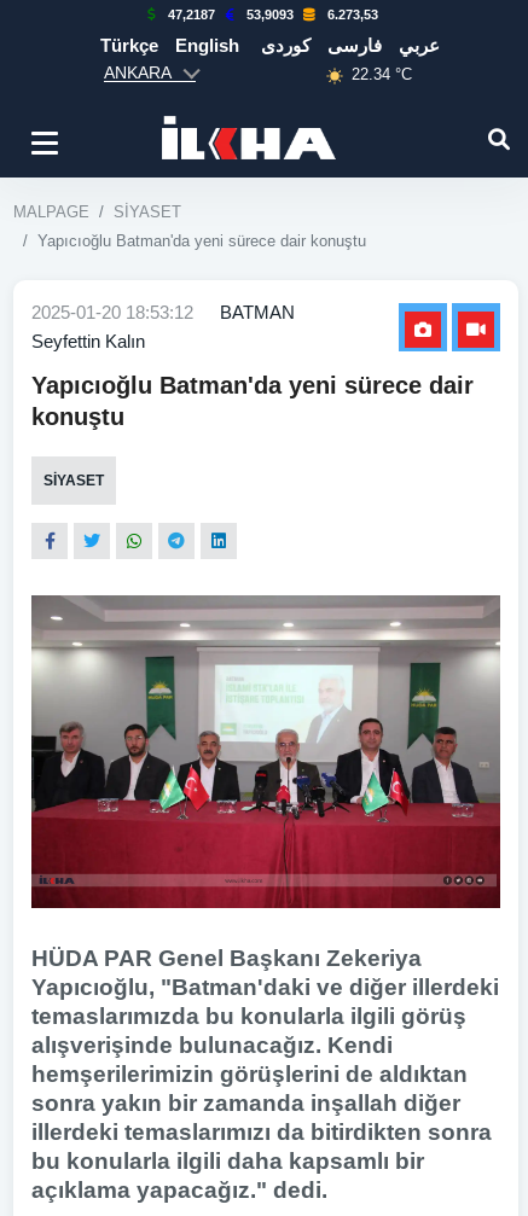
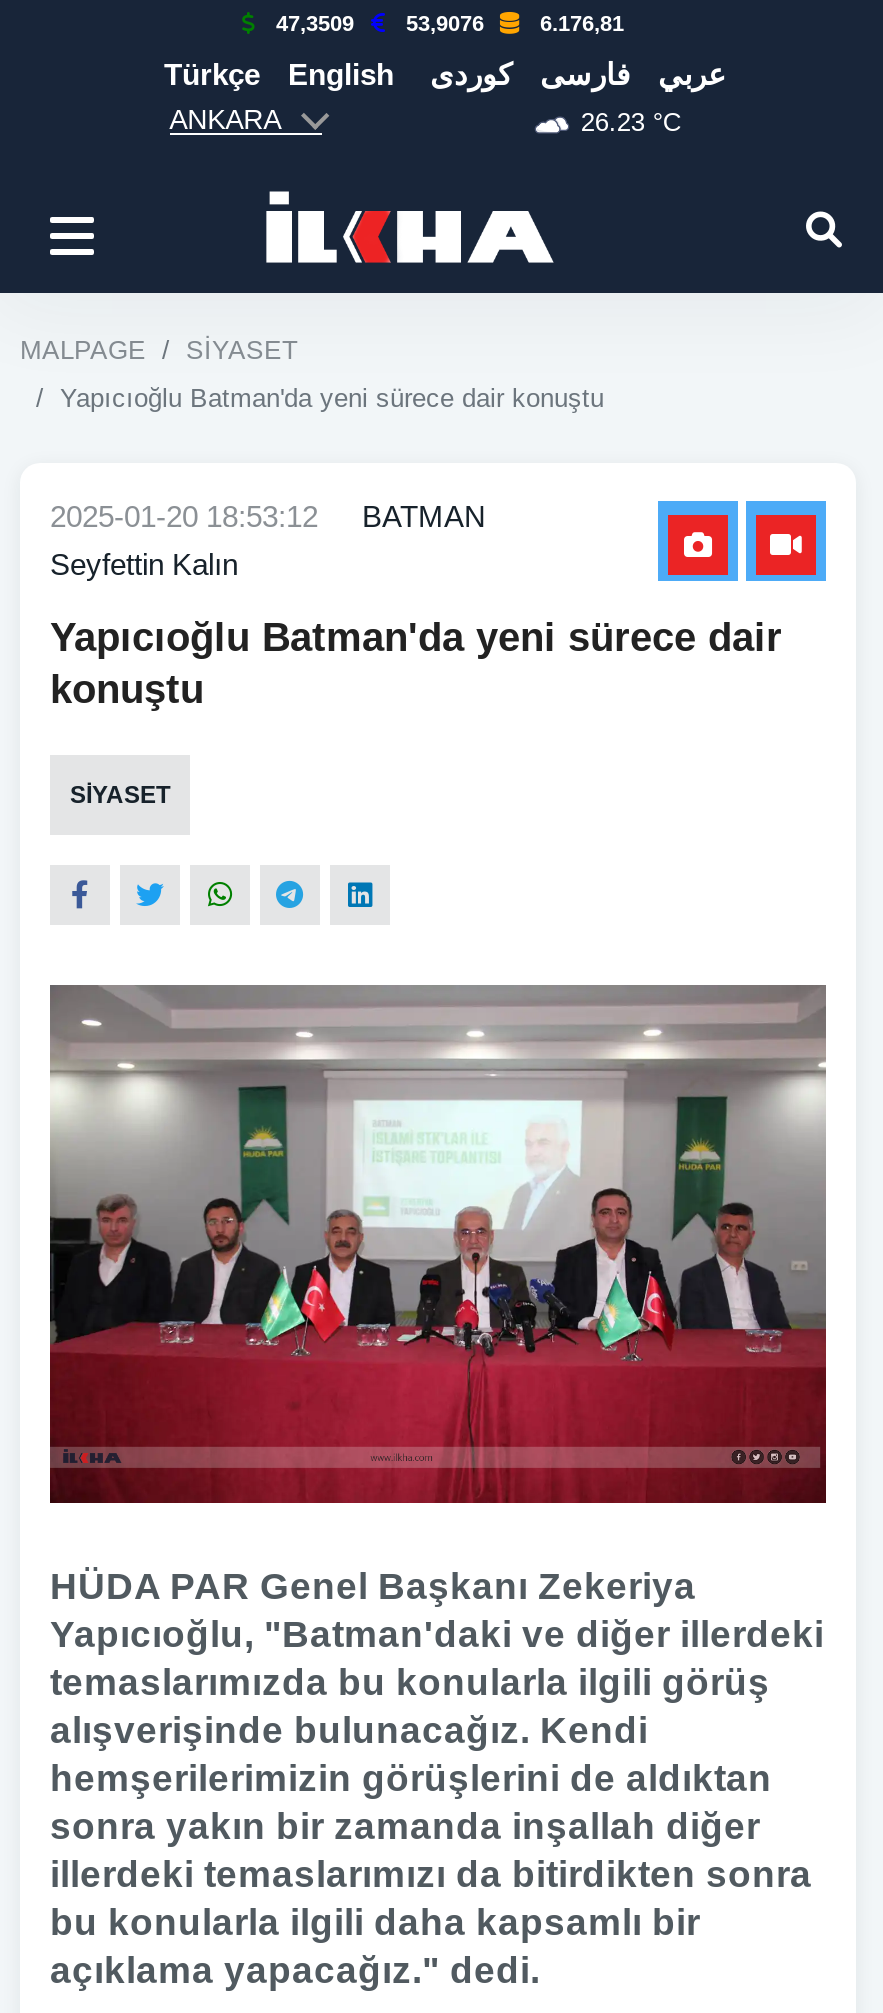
[168,7,215,22] 47,2187 -> [276,11,354,35] 47,3509
[246,7,294,22] 53,9093 -> [406,11,484,35] 53,9076
[327,7,378,22] 6.273,53 -> [540,11,624,35] 6.176,81
[352,66,412,84] 22.34 °C -> [581,108,681,138] 26.23 °C

